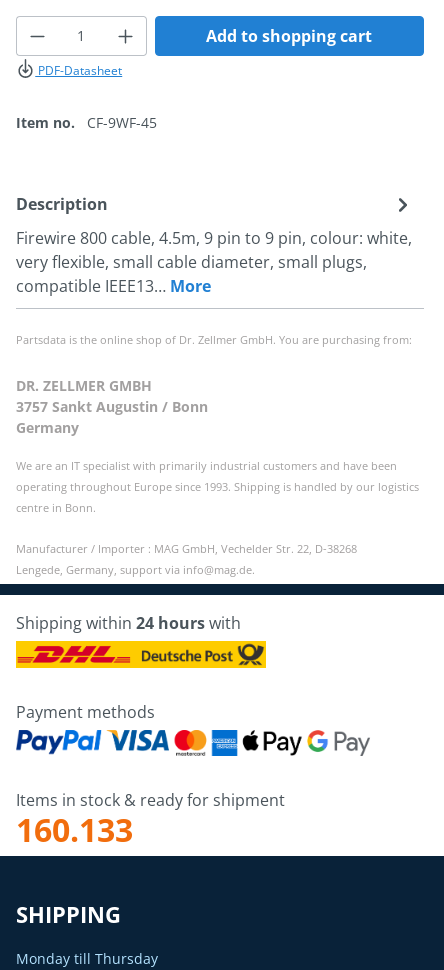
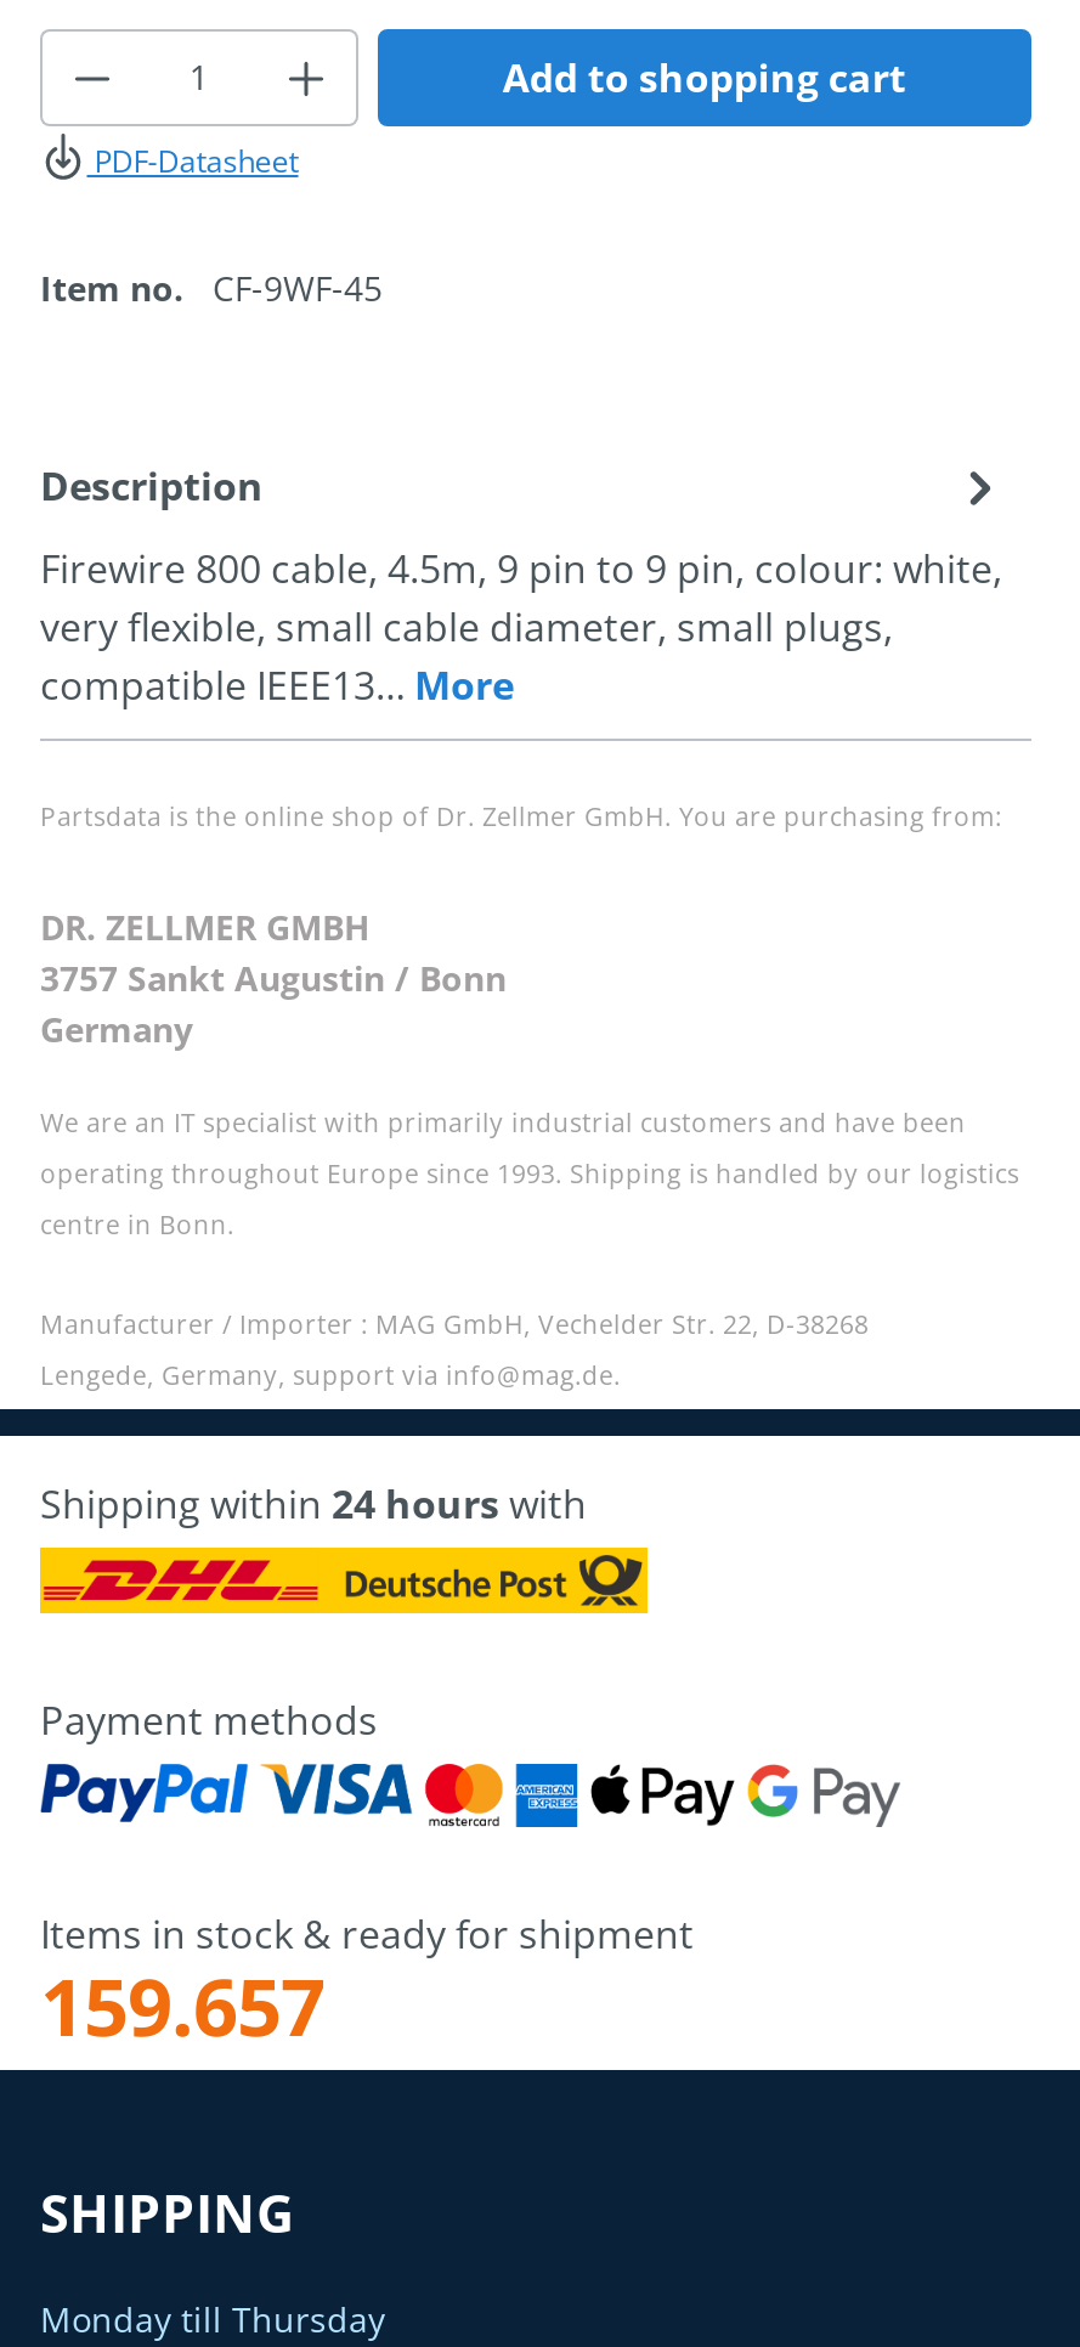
[16,807,133,851] 160.133 -> [40,1951,324,2058] 159.657

